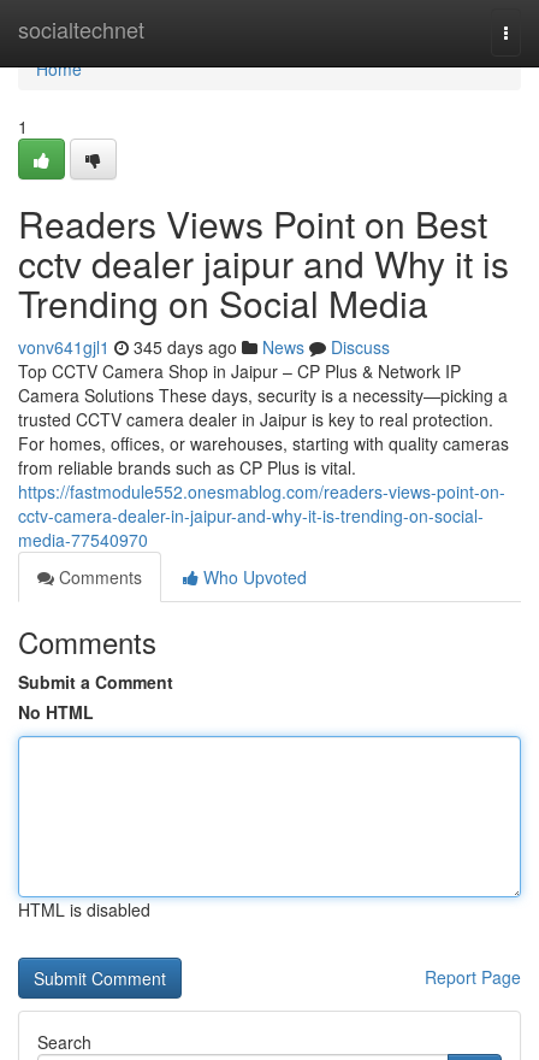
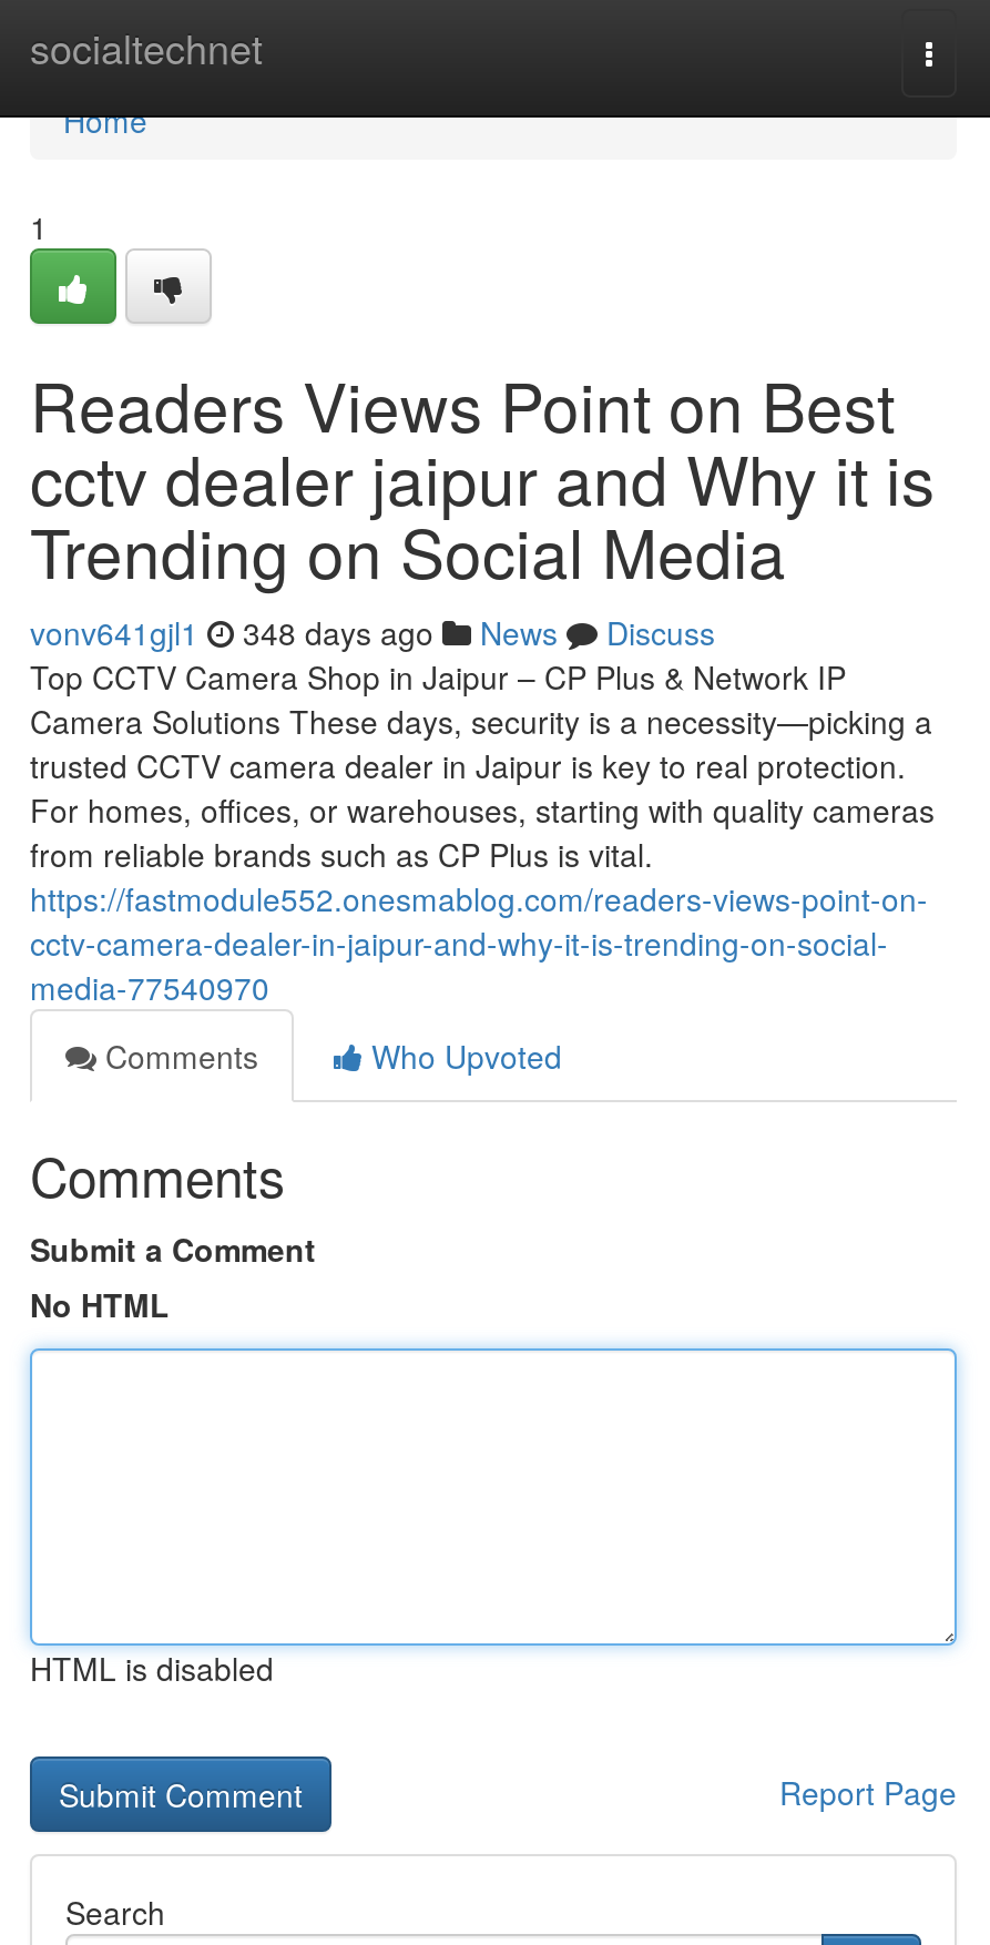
[18,335,390,359] vonv641gjl1 345 days ago News Discuss -> [30,610,715,654] vonv641gjl1 348 days ago News Discuss

